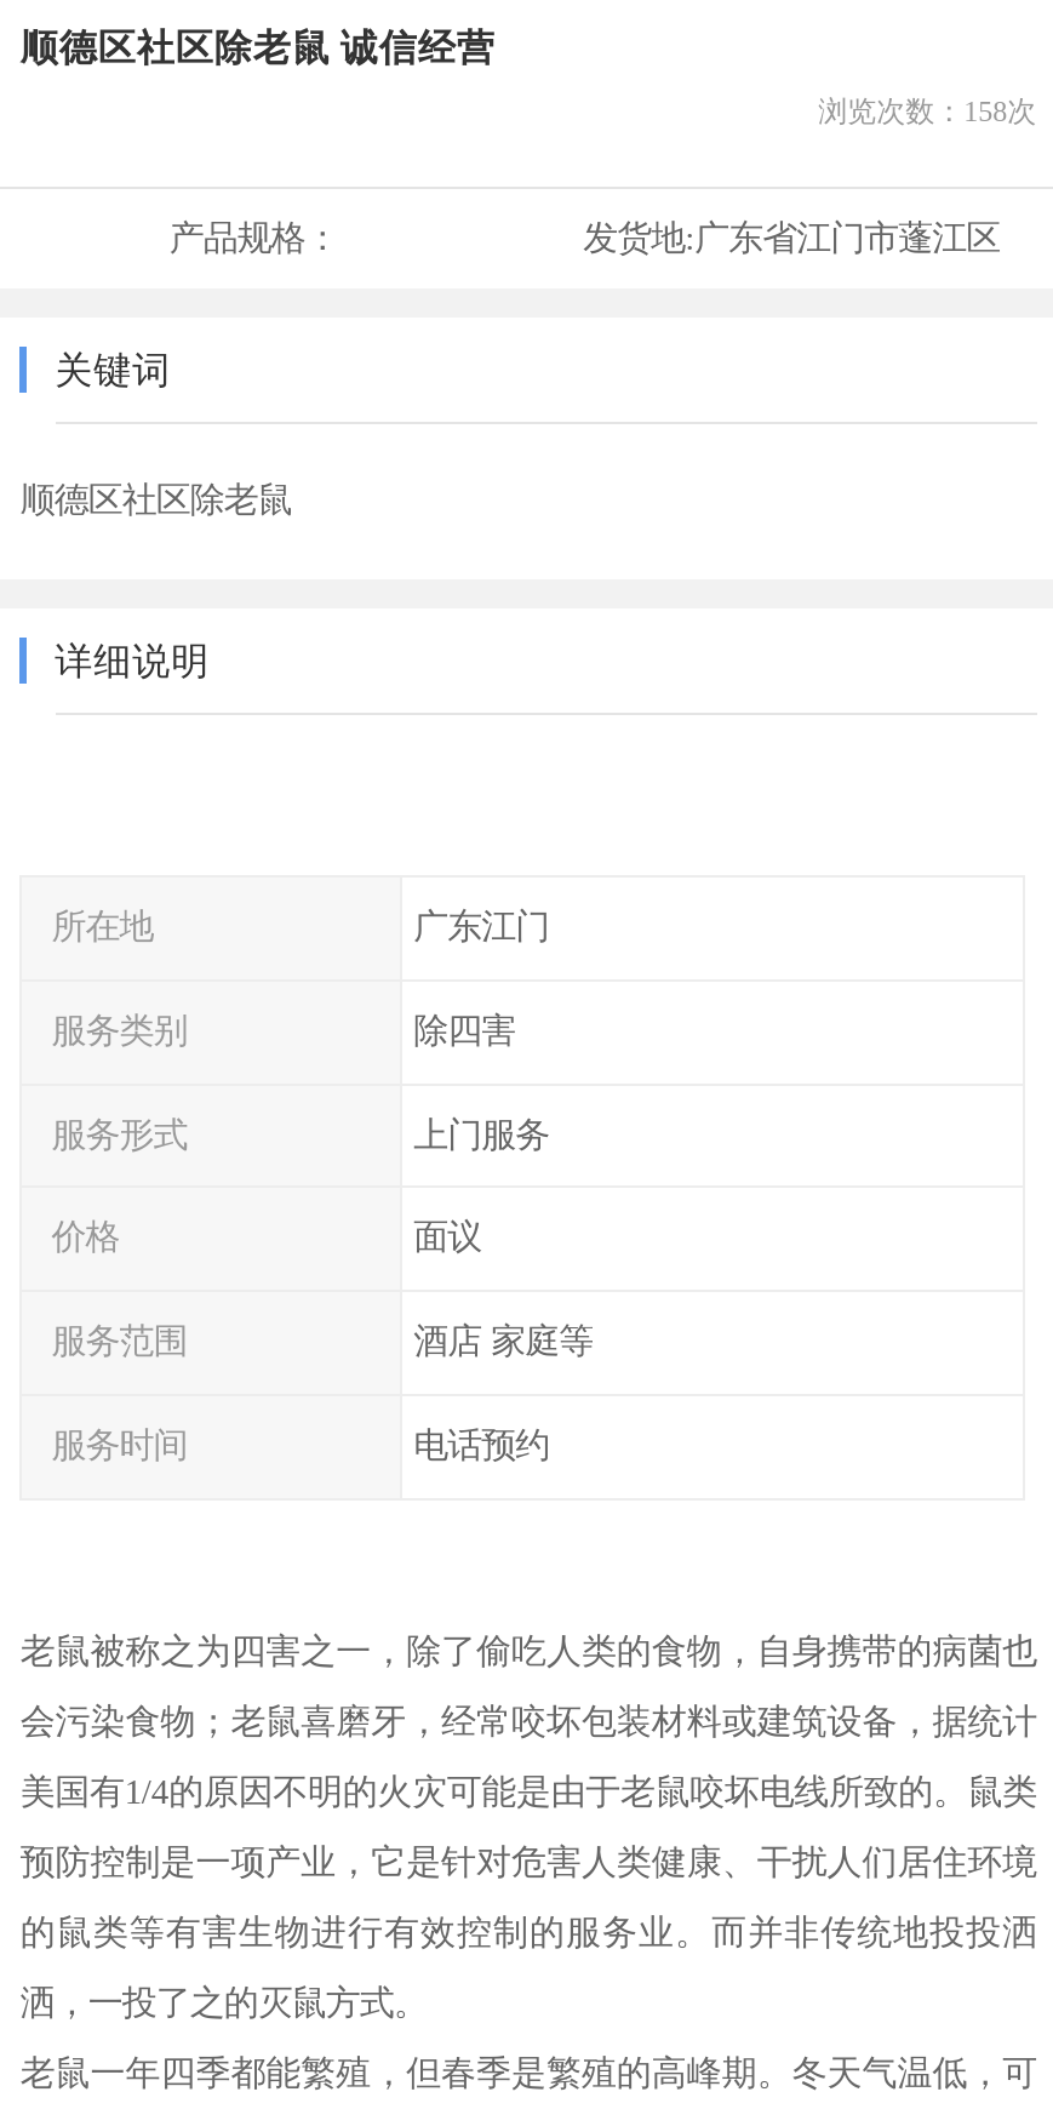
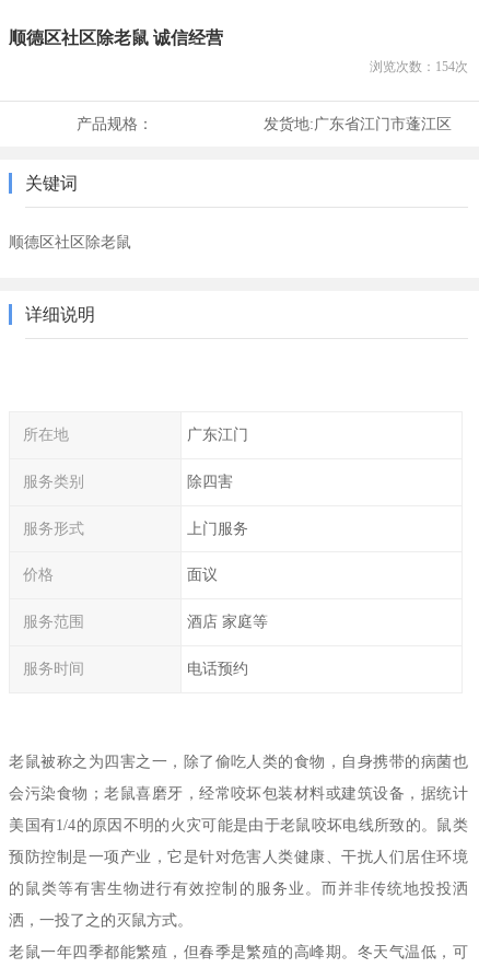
[818,95,1037,129] 浏览次数：158次 -> [369,59,468,74] 浏览次数：154次

